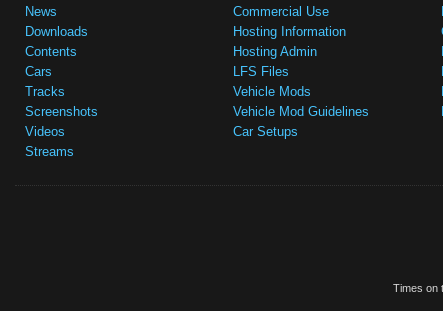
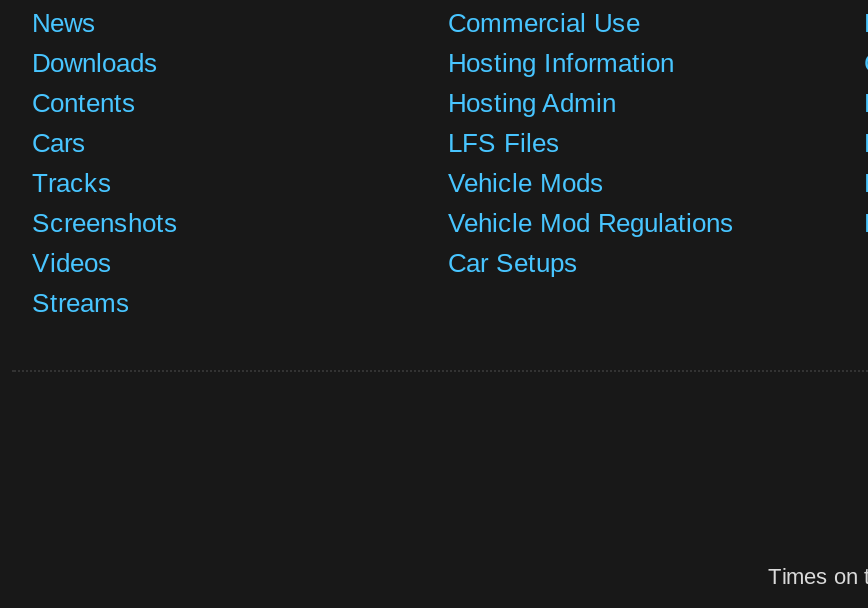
[233,104,369,119] Vehicle Mod Guidelines -> [448,208,734,238] Vehicle Mod Regulations

